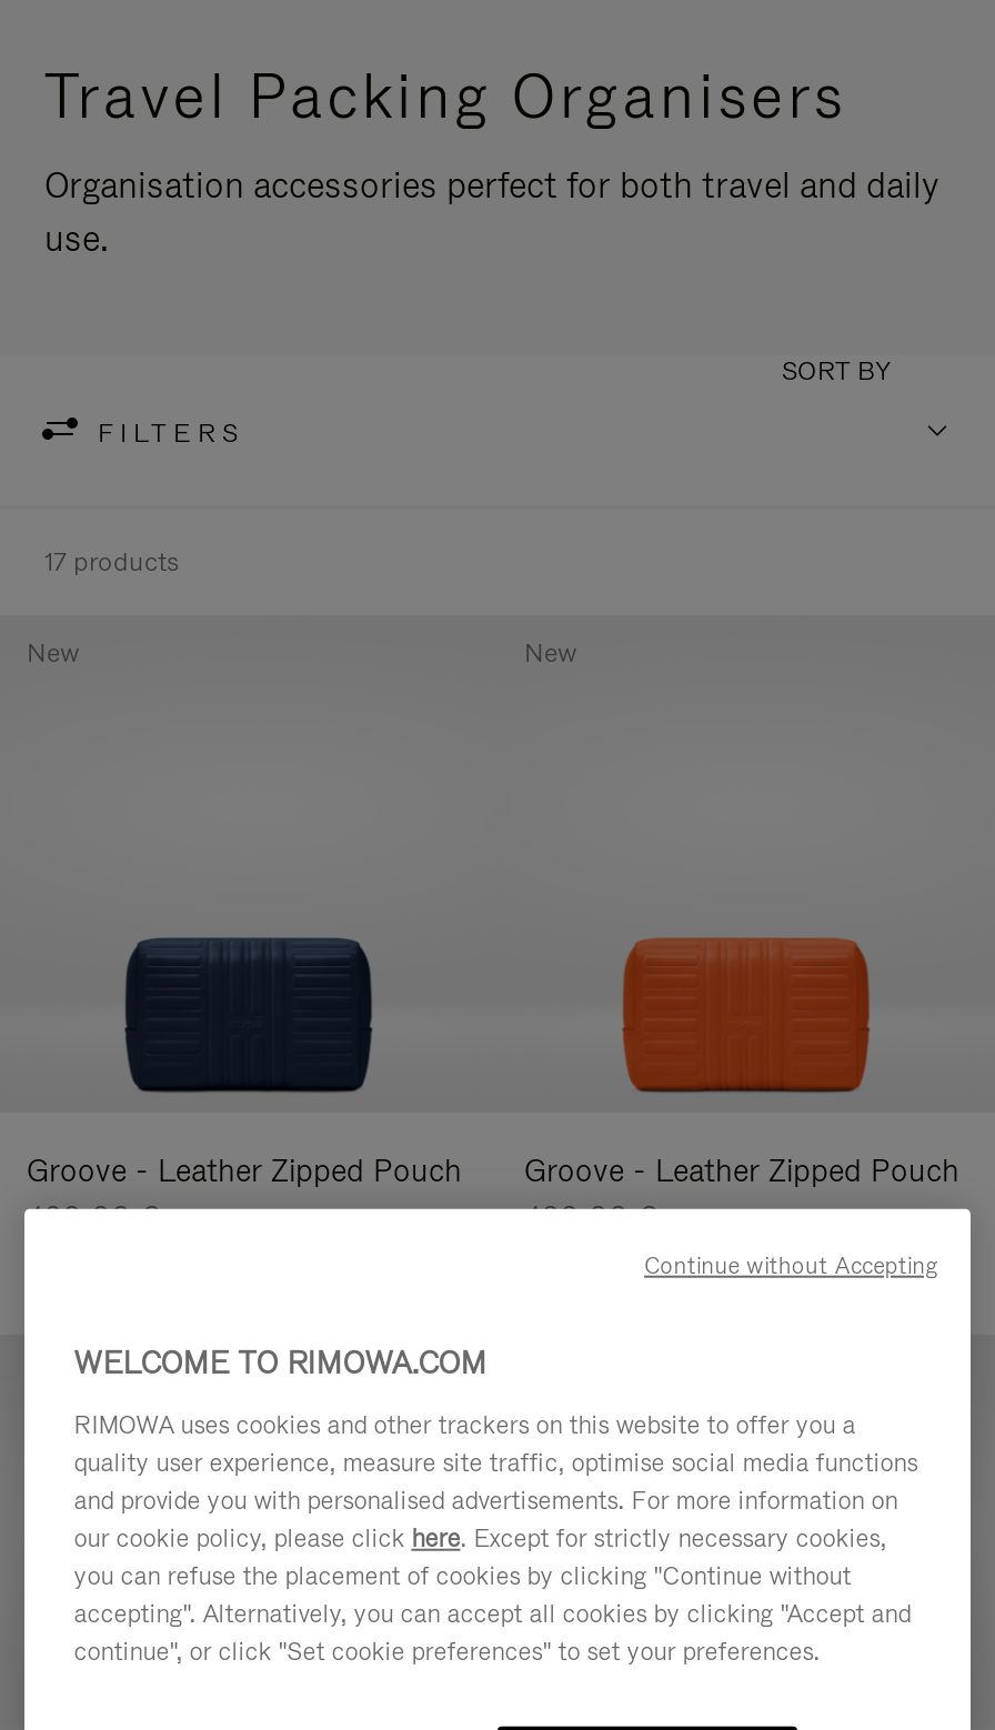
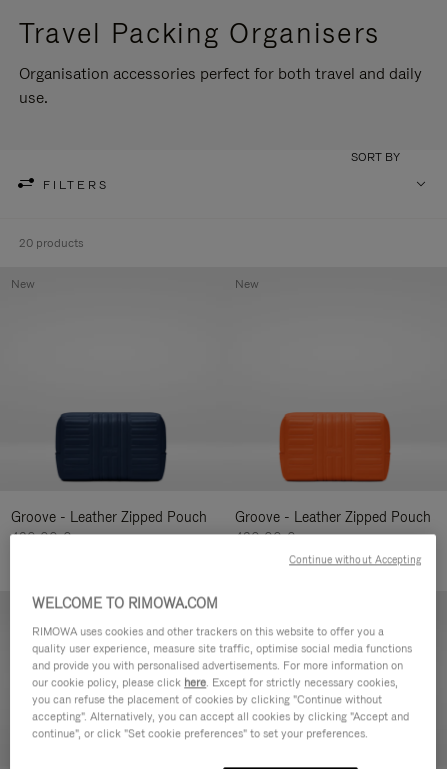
[44,544,180,580] 17 products -> [19,235,84,251] 20 products

